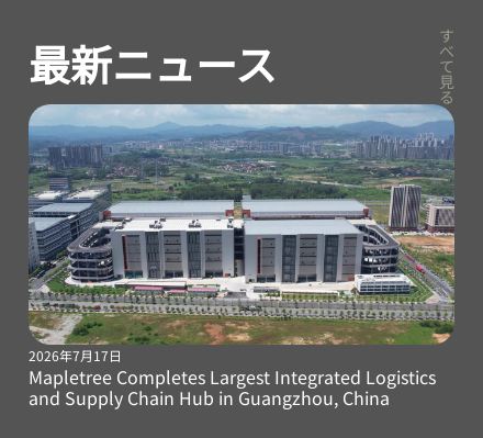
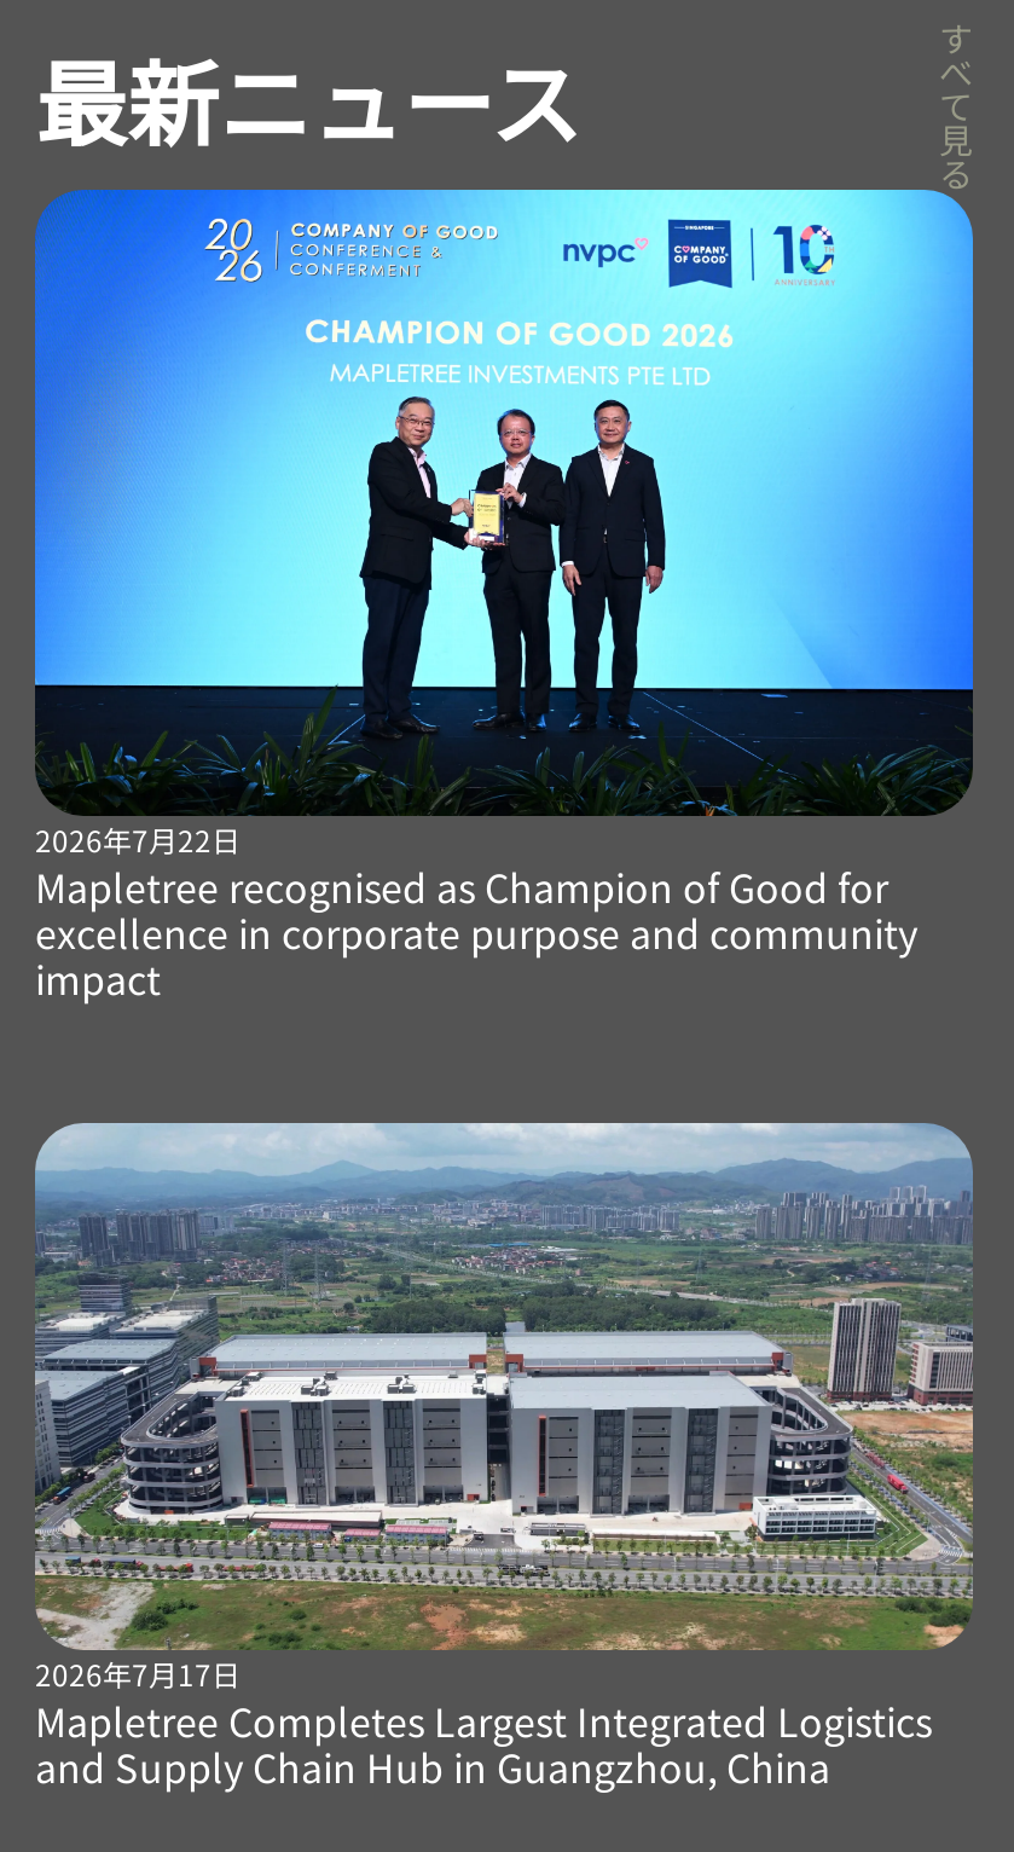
none -> [33,187,975,1007] [image] | 2026年7月22日 | Mapletree recognised as Champion of Good for | excellence in corporate purpose and community | impact

